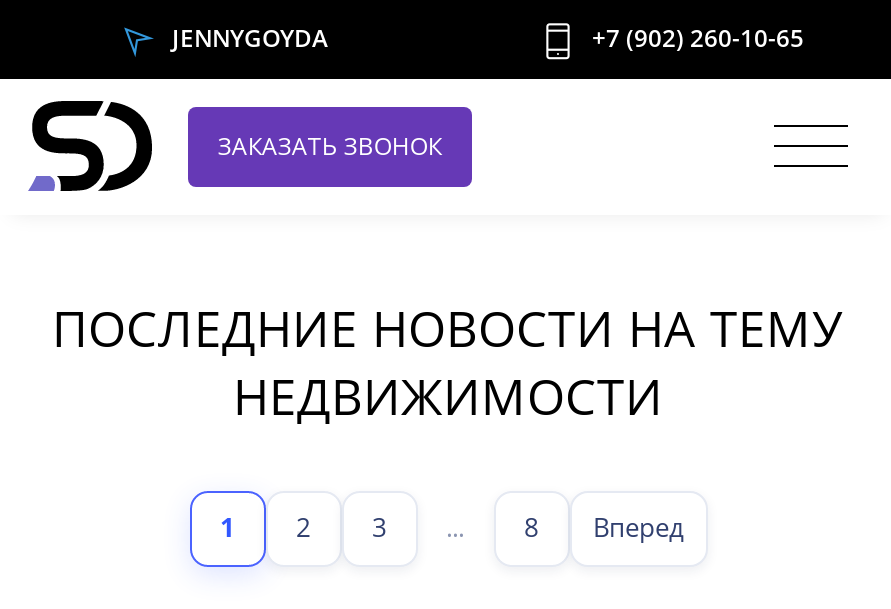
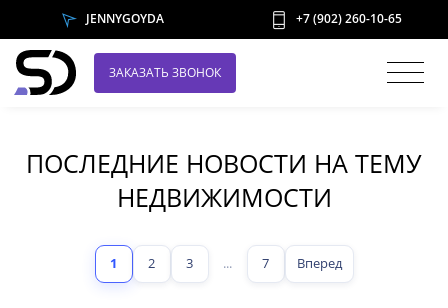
[524,509,538,545] 8 -> [262,254,269,272] 7

